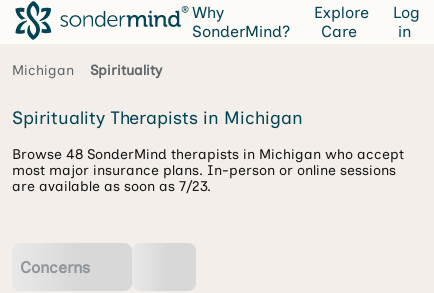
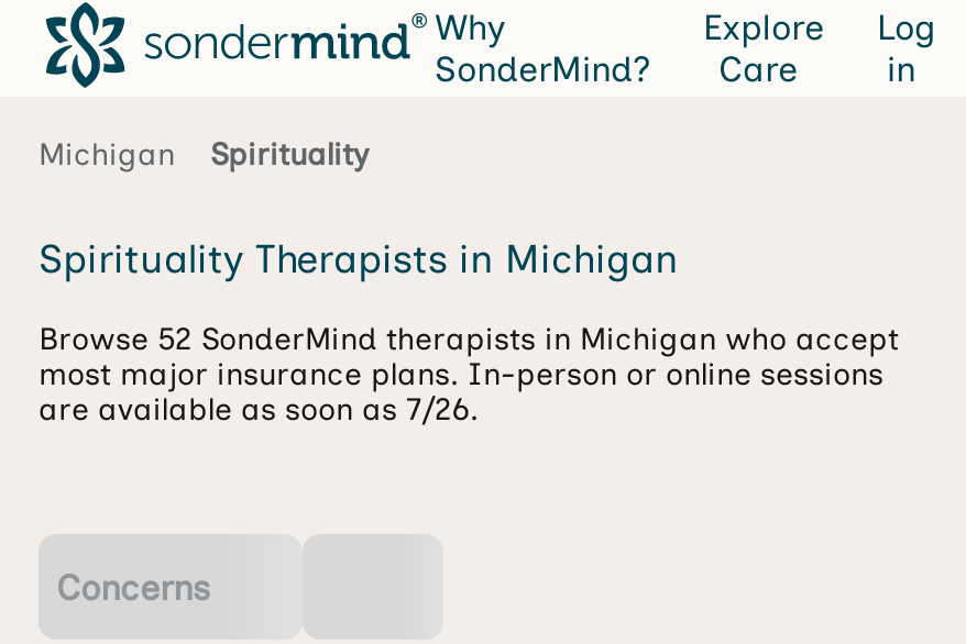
[12,146,404,163] Browse 48 SonderMind therapists in Michigan who accept -> [39,321,899,358] Browse 52 SonderMind therapists in Michigan who accept
[12,178,211,195] are available as soon as 7/23. -> [39,391,479,429] are available as soon as 7/26.

